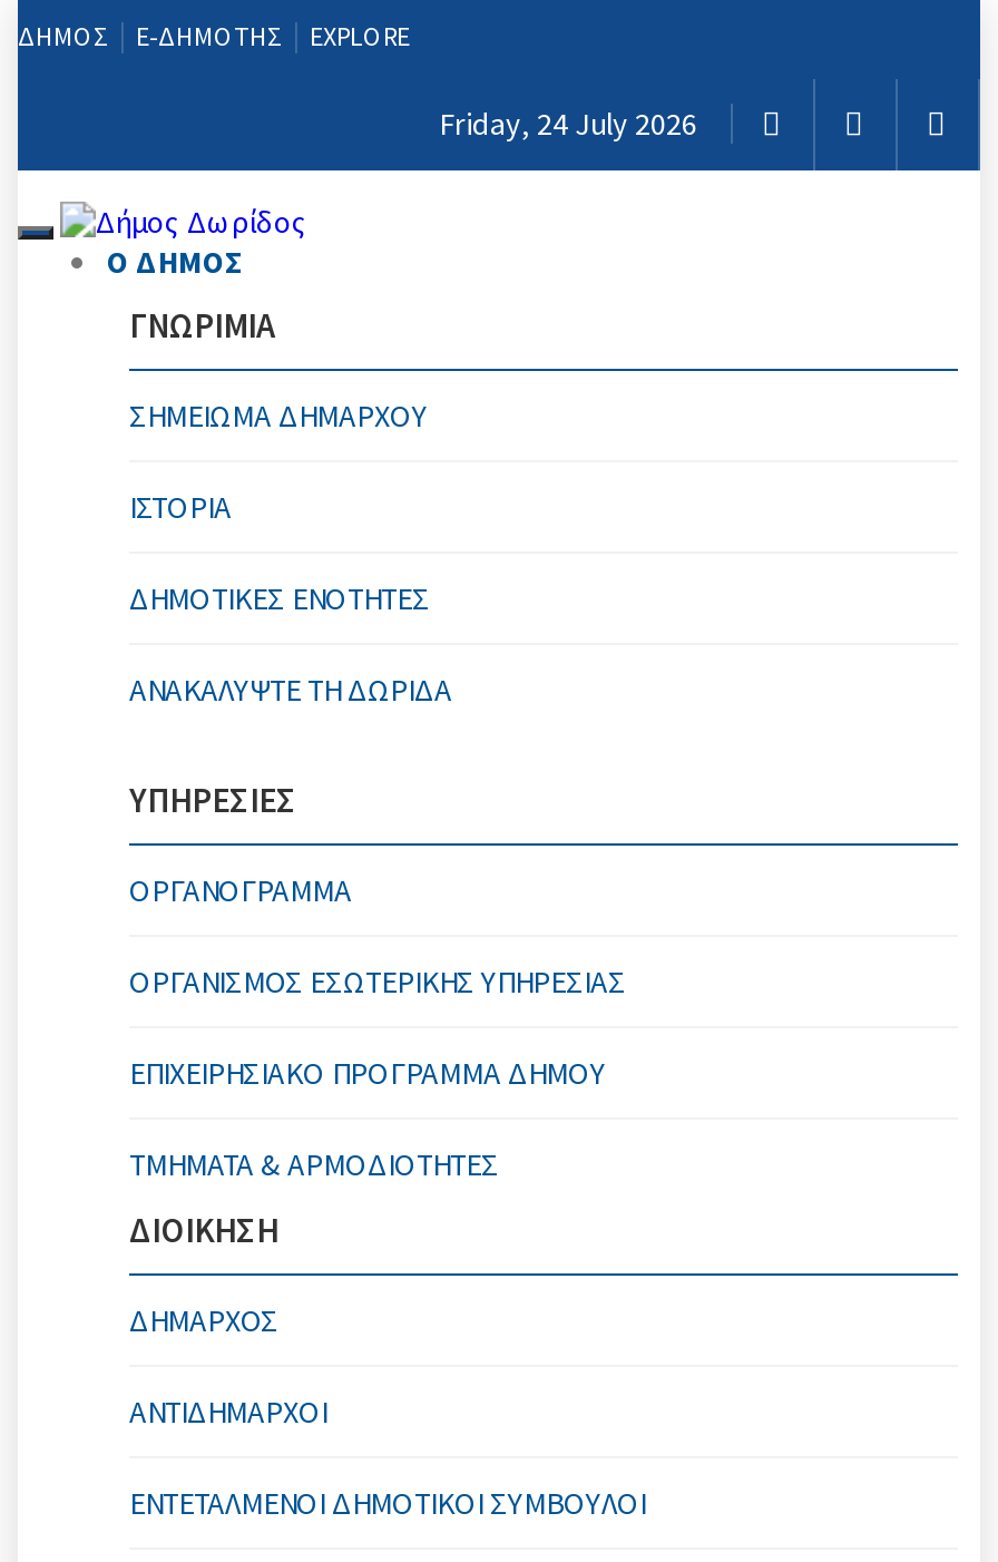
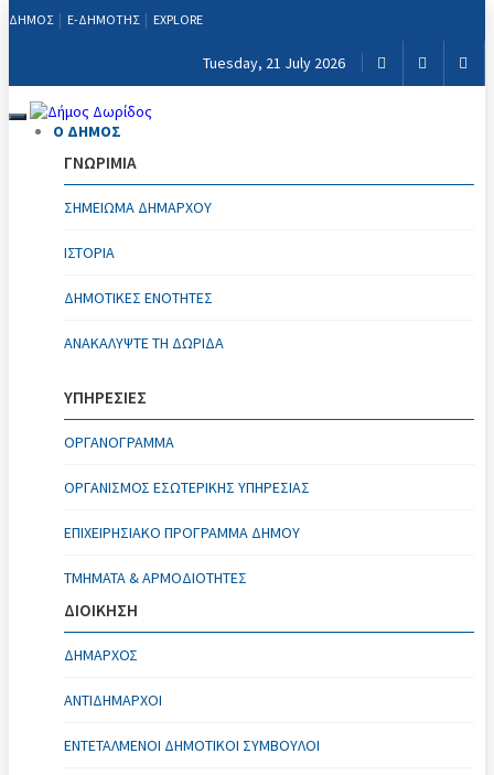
[439,104,697,144] Friday, 24 July 2026 -> [203,53,345,73] Tuesday, 21 July 2026

